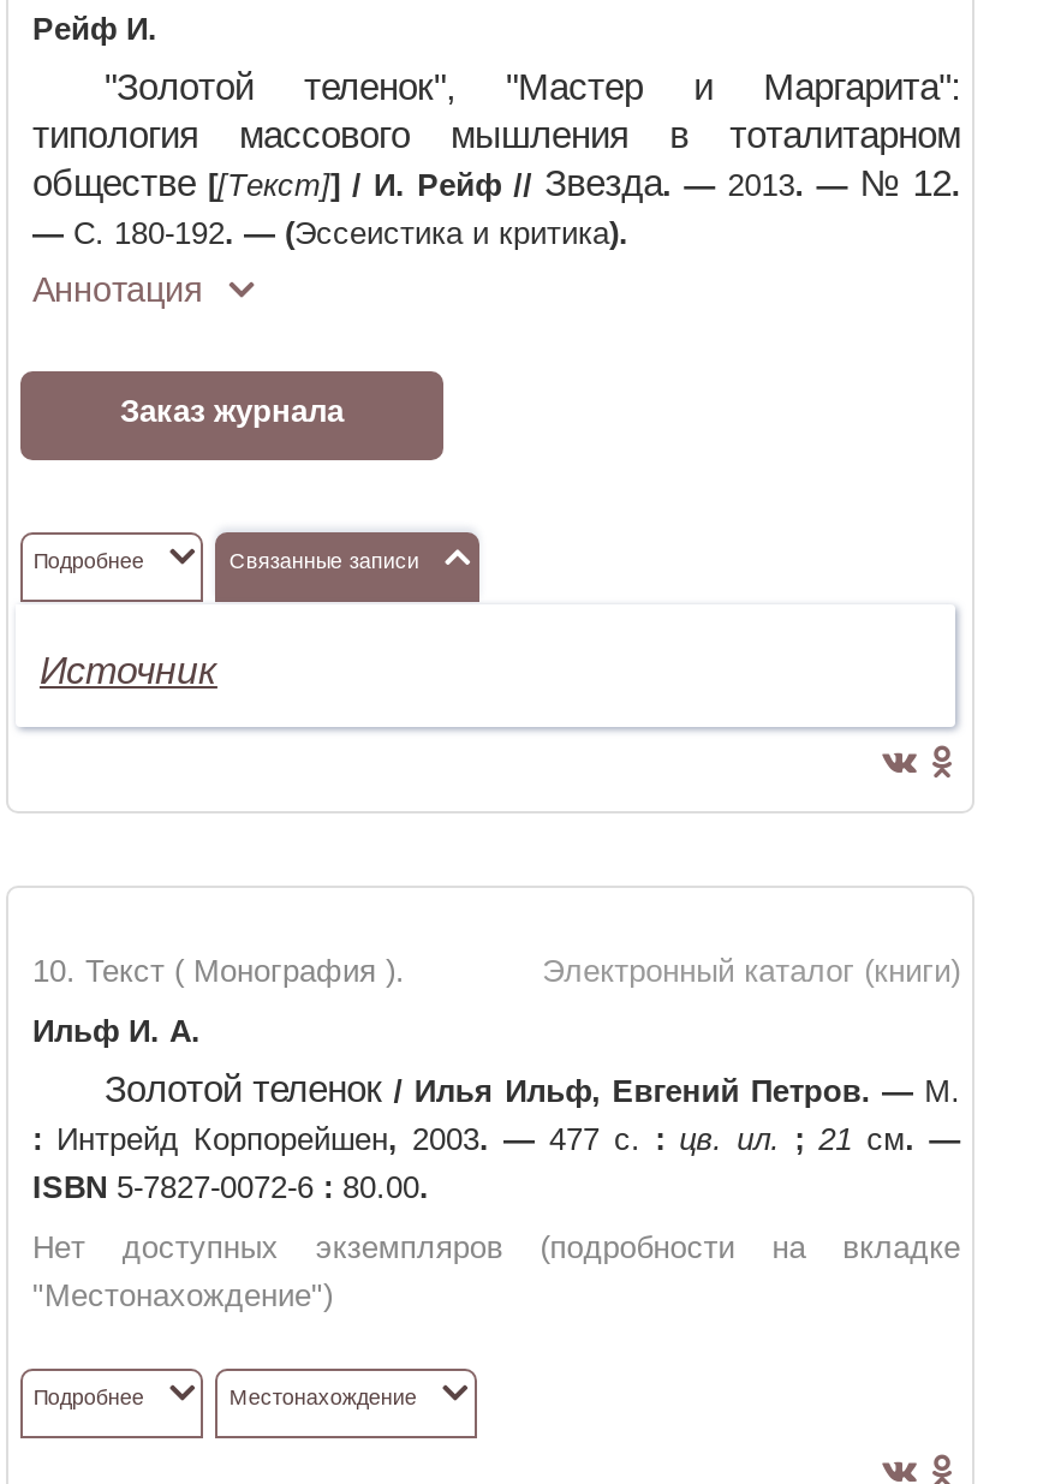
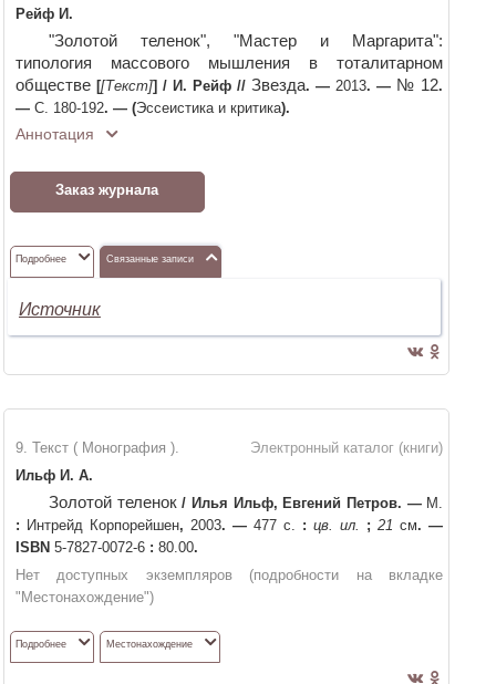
[32,953,405,989] 10. Текст ( Монография ). -> [15,439,179,456] 9. Текст ( Монография ).

